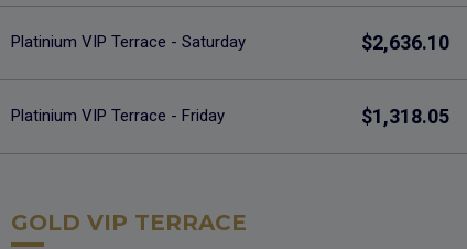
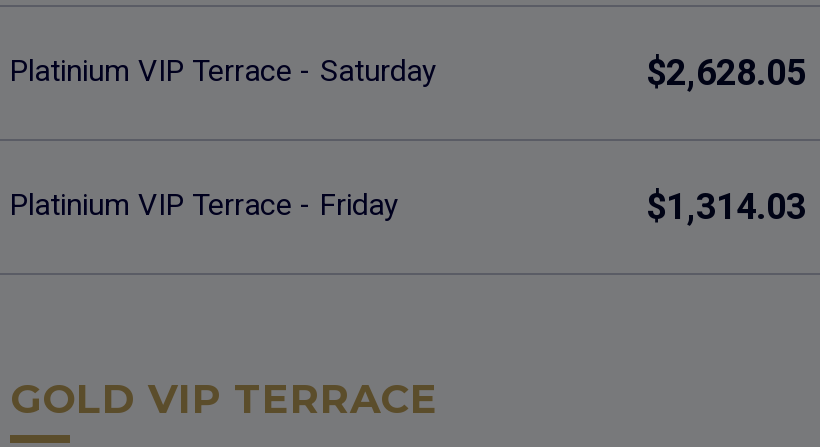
[361,31,449,54] $2,636.10 -> [646,52,806,94] $2,628.05
[361,105,449,128] $1,318.05 -> [646,186,806,228] $1,314.03

